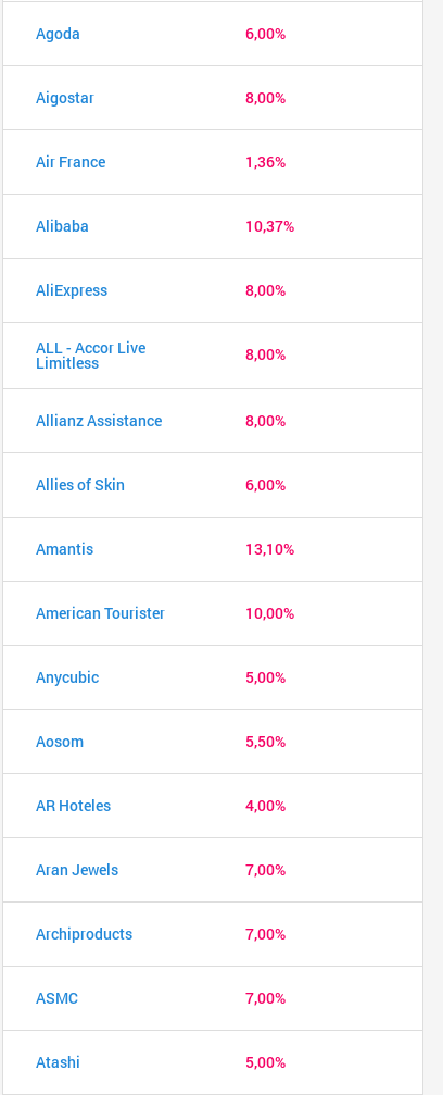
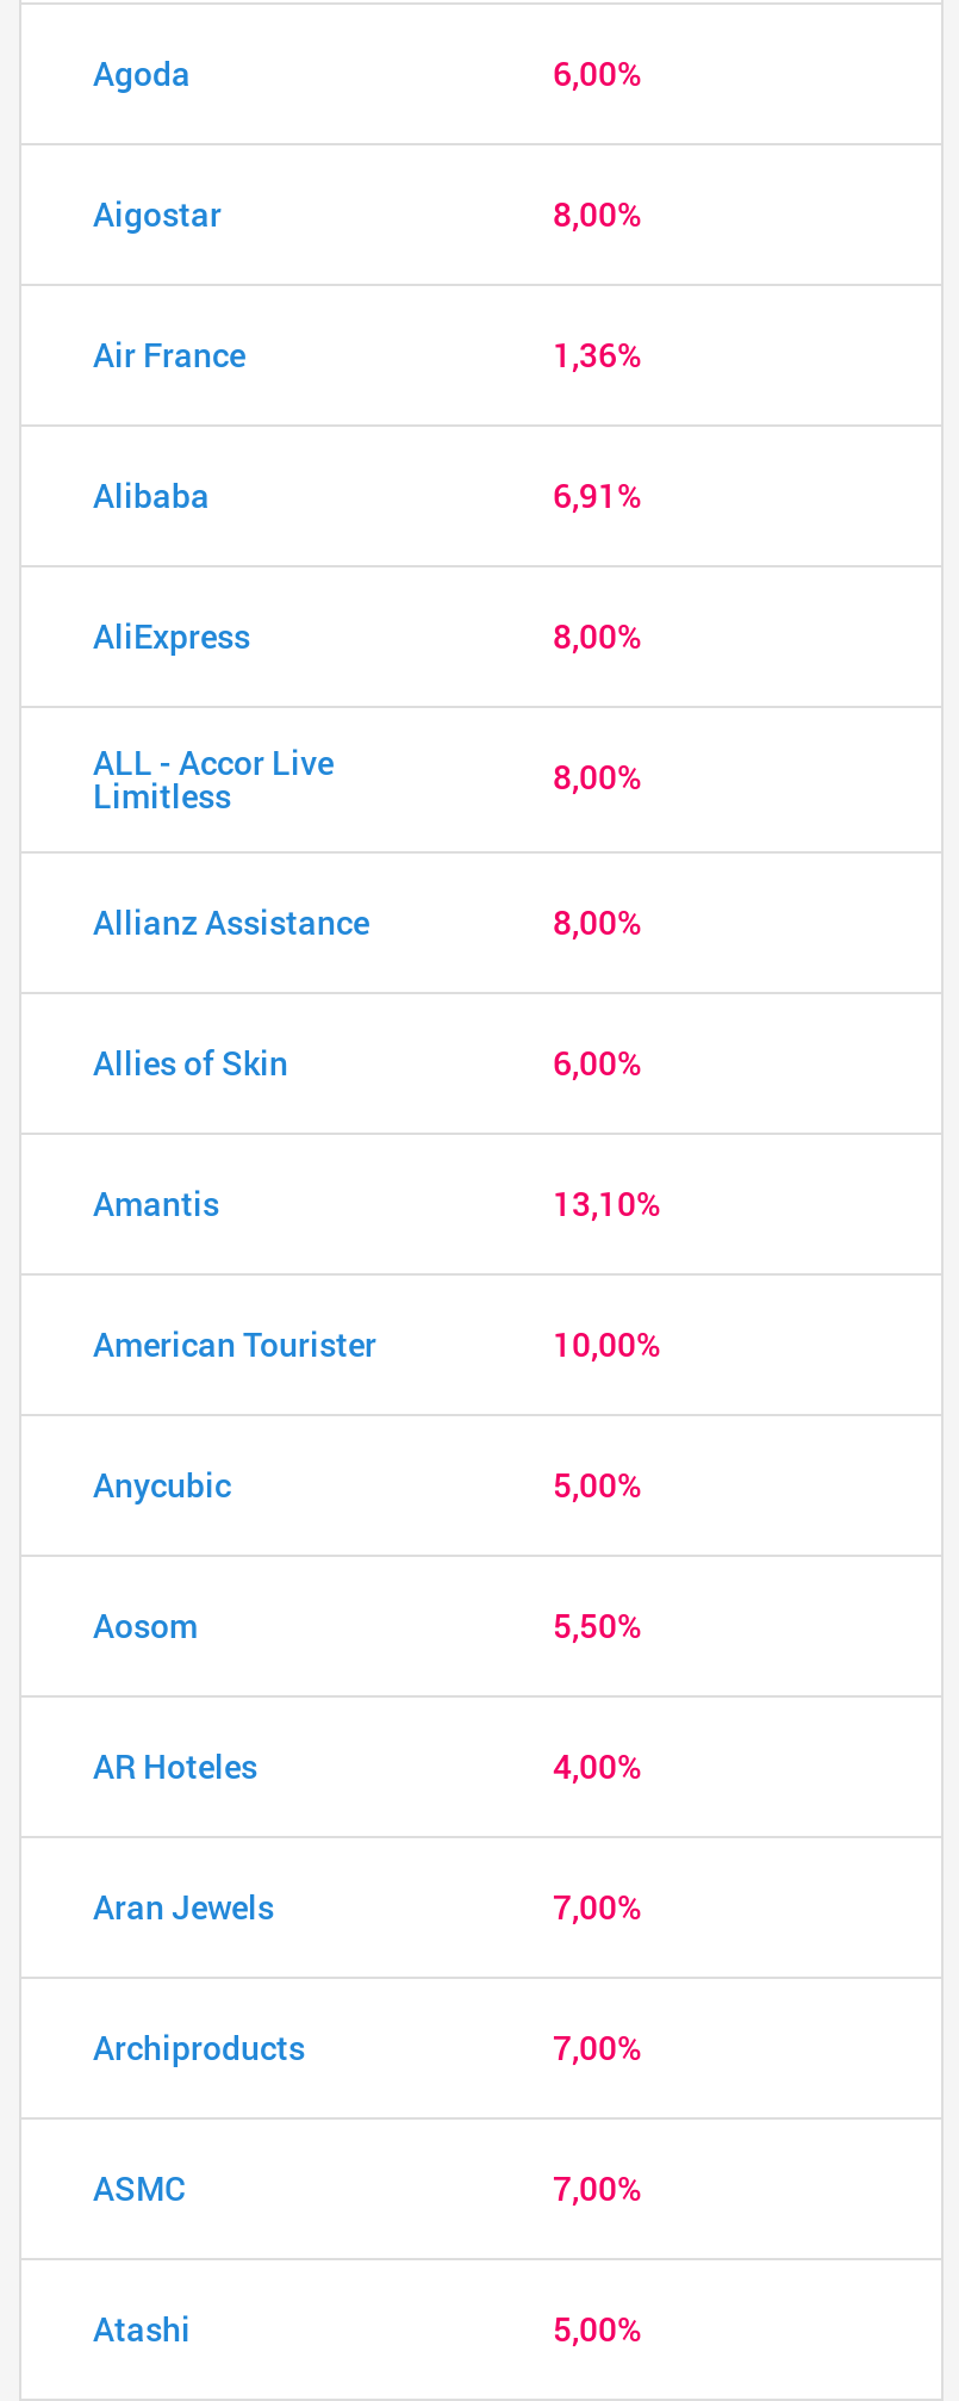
[245,215,294,236] 10,37% -> [553,471,641,517] 6,91%

